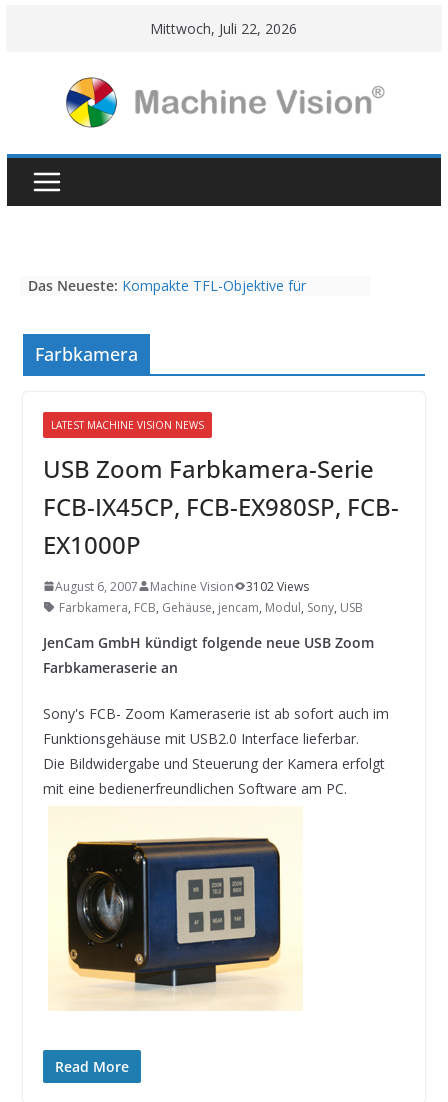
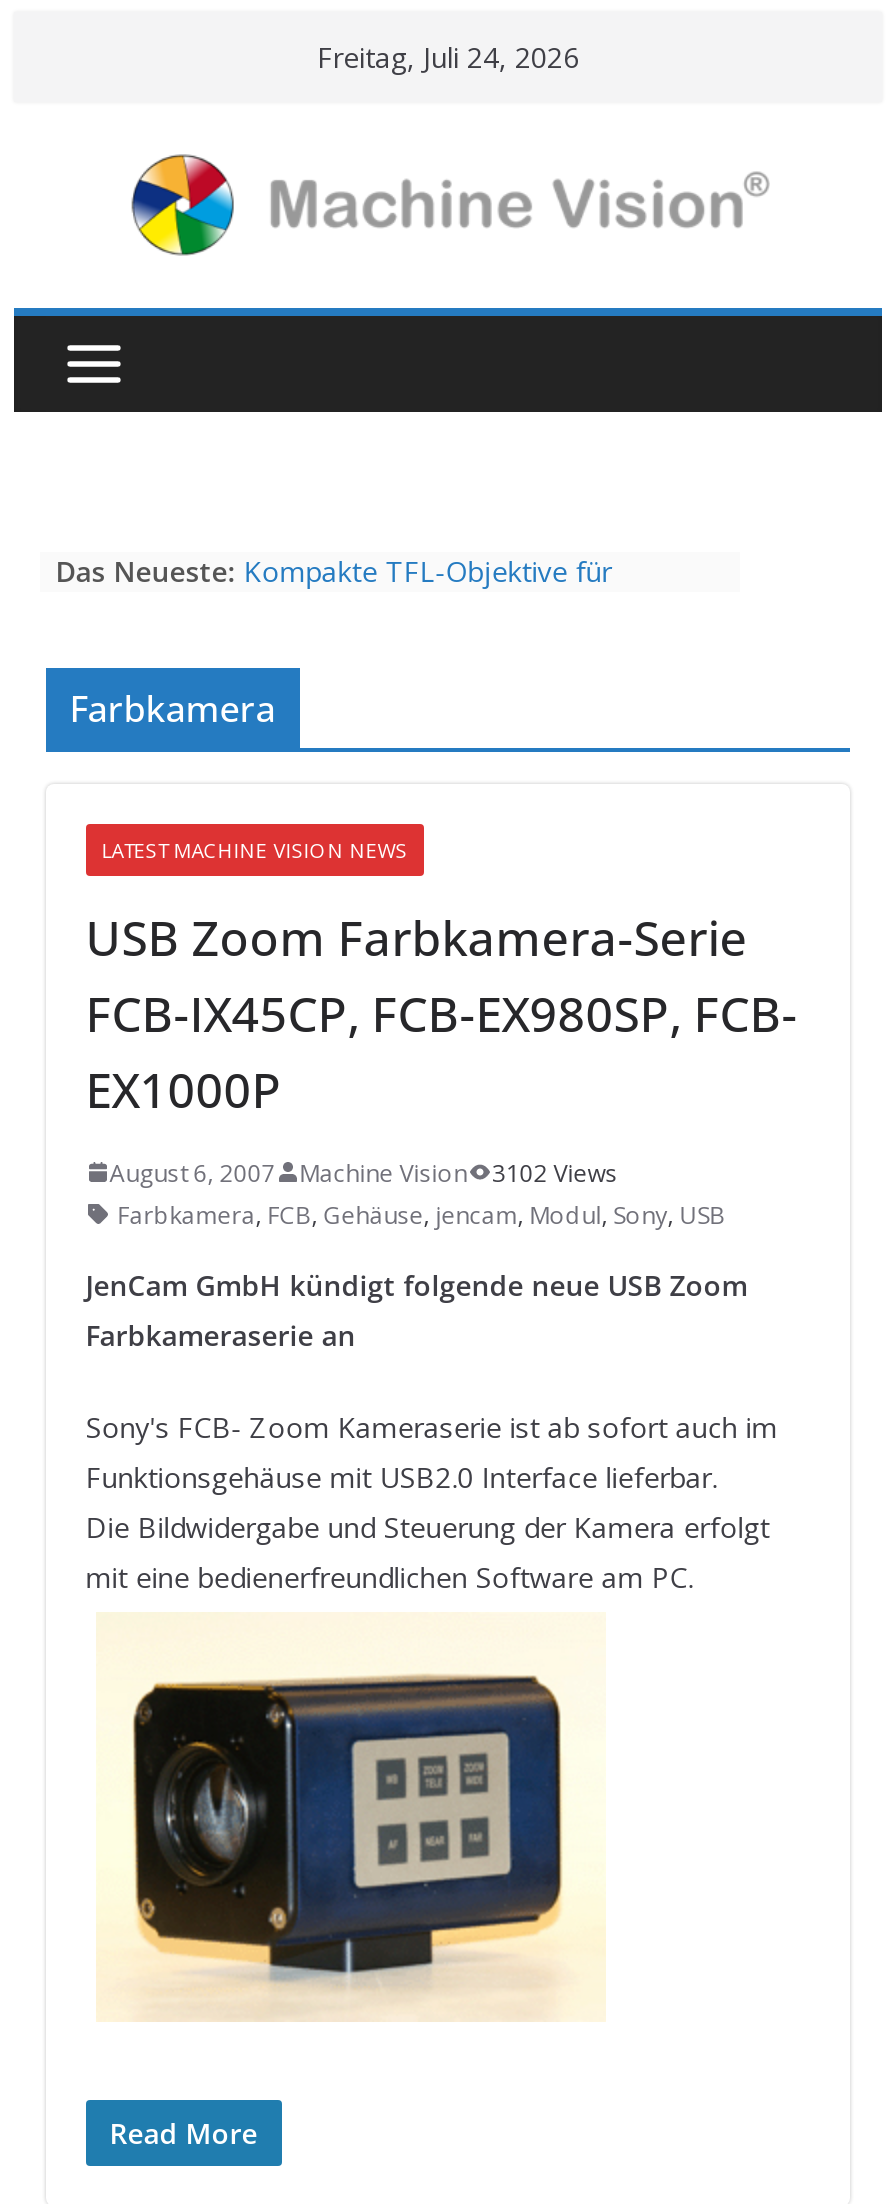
[150,19,297,38] Mittwoch, Juli 22, 2026 -> [317,38,579,76] Freitag, Juli 24, 2026

